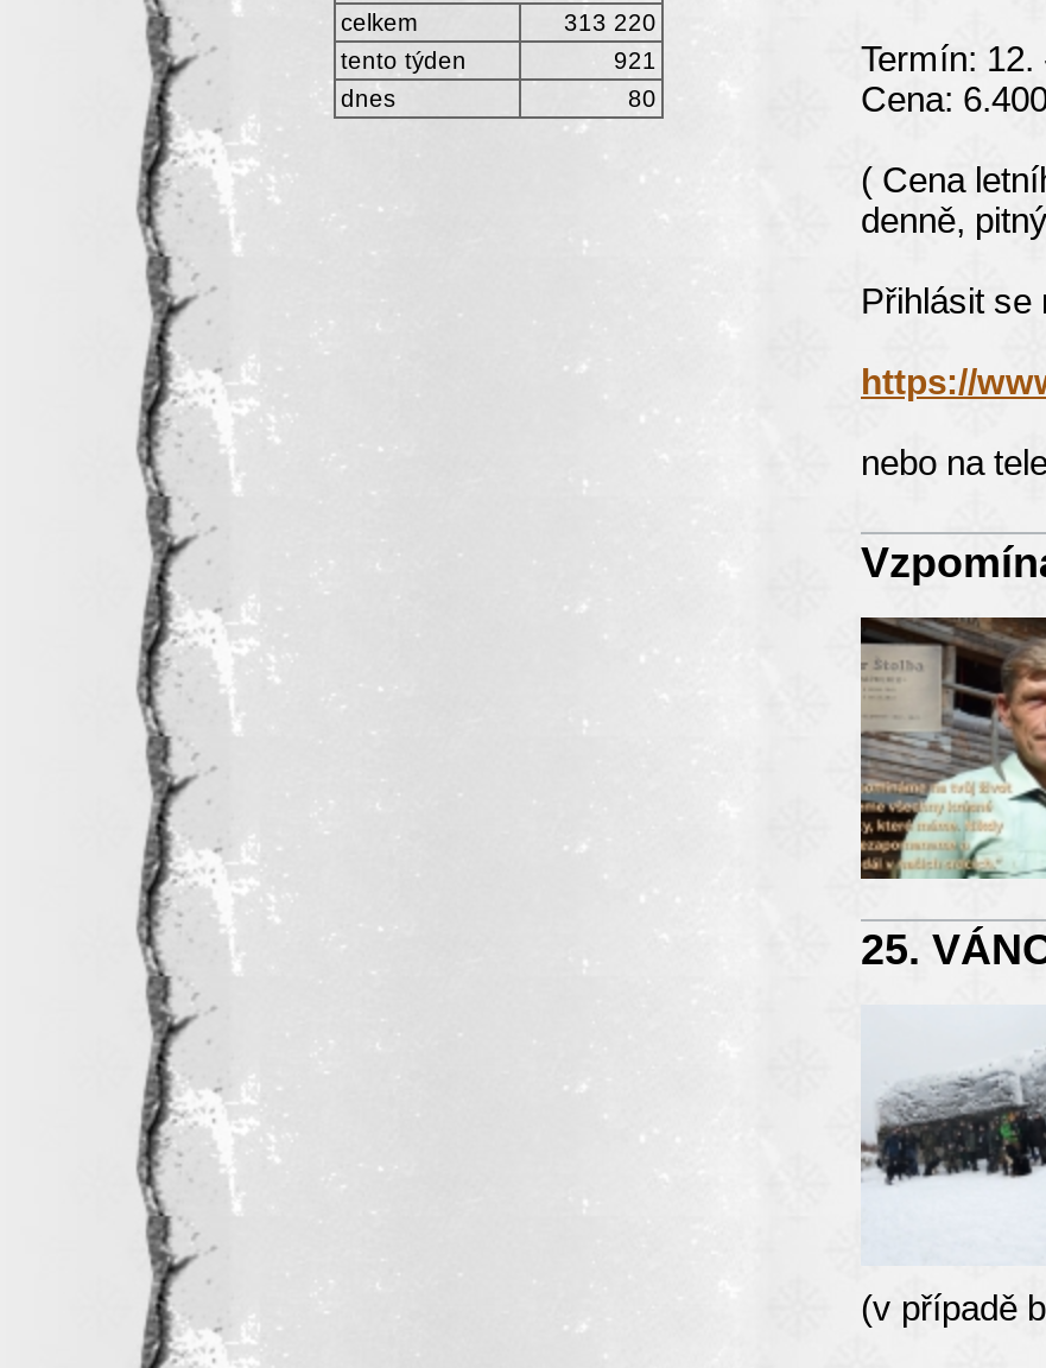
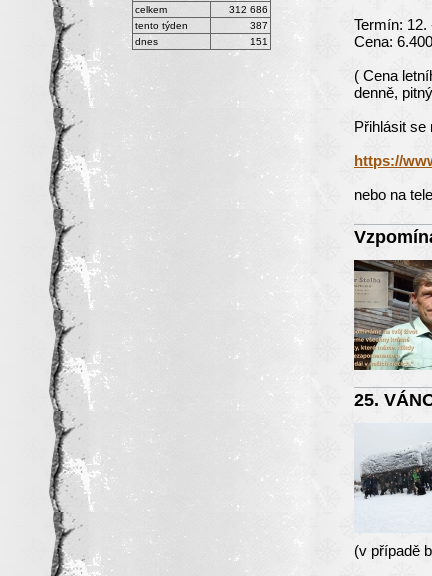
[564,9,657,36] 313 220 -> [229,4,268,15] 312 686
[614,47,657,74] 921 -> [250,20,268,31] 387
[628,85,657,112] 80 -> [250,36,268,47] 151

